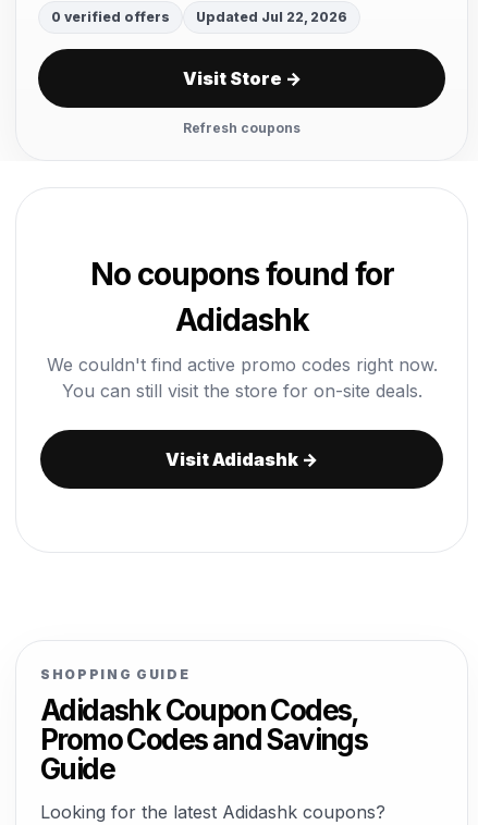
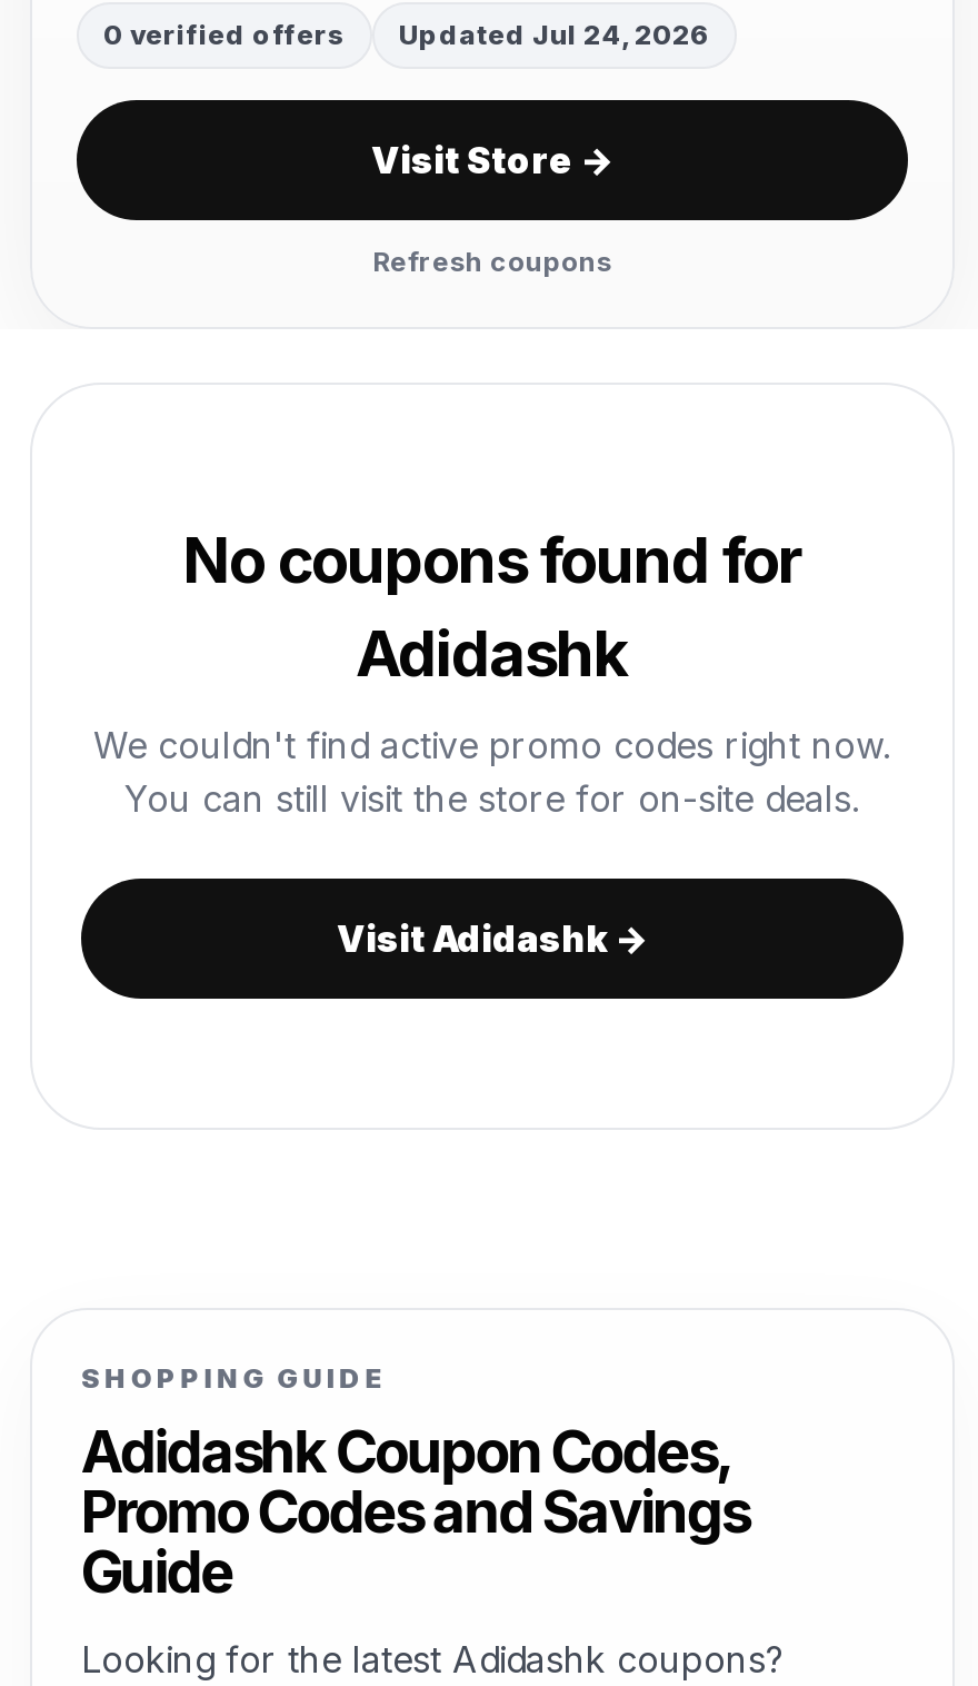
[196,9,347,25] Updated Jul 22, 2026 -> [399,18,710,51] Updated Jul 24, 2026

